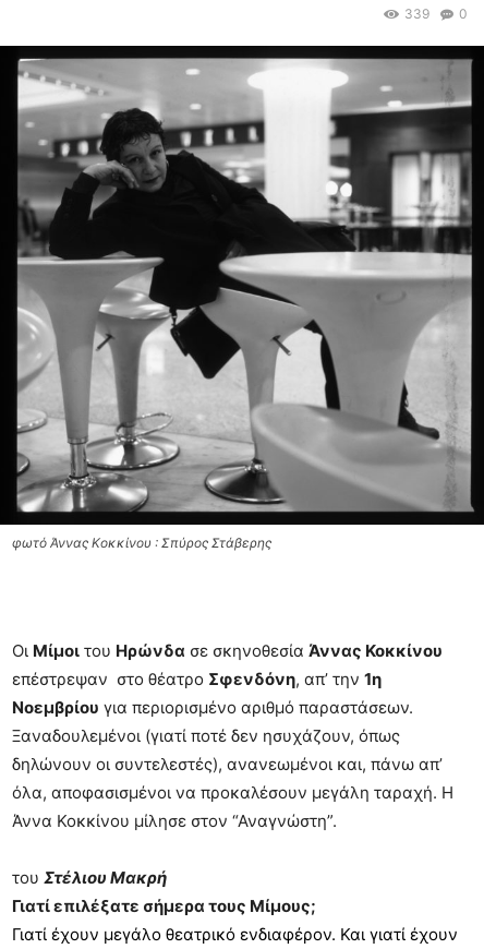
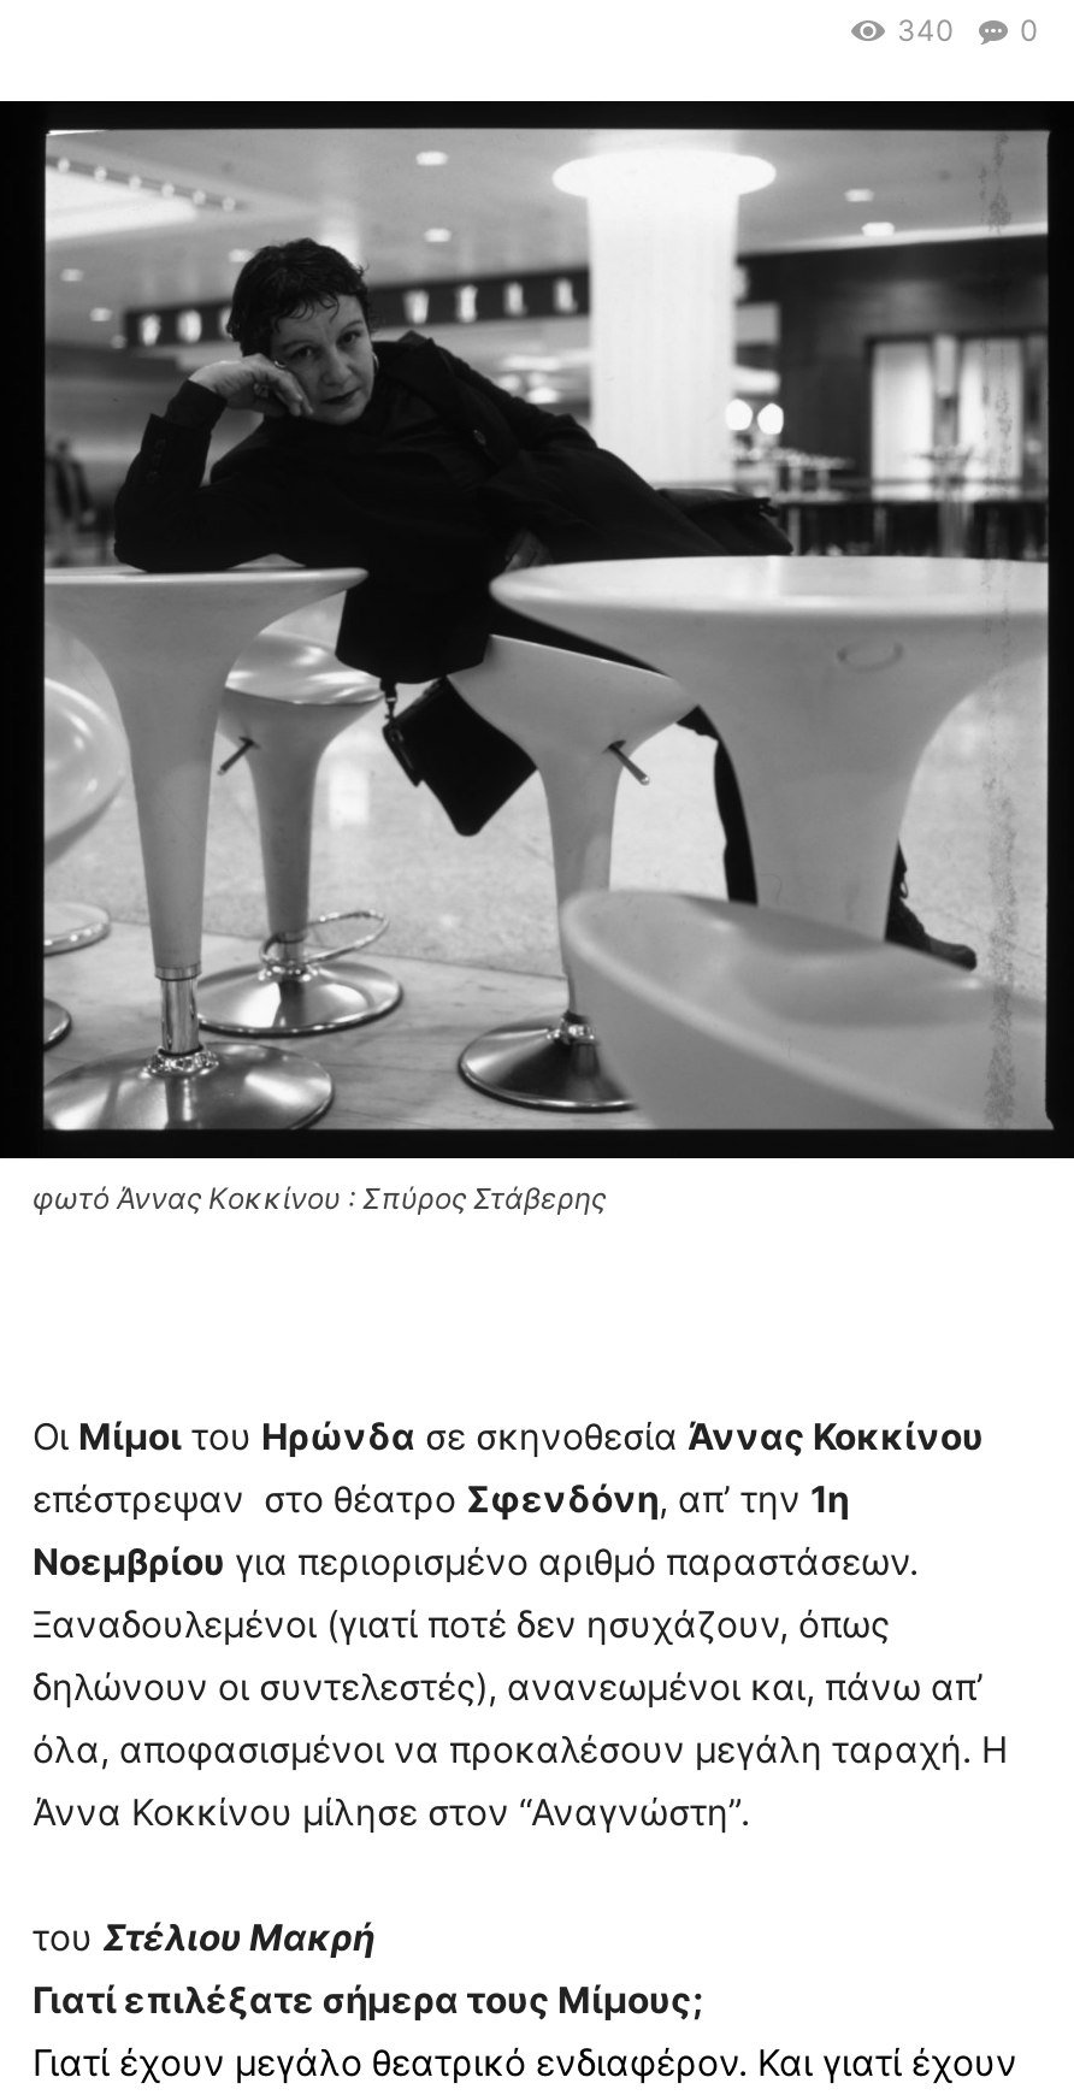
[404,5,468,22] 339 0 -> [897,12,1039,48] 340 0

